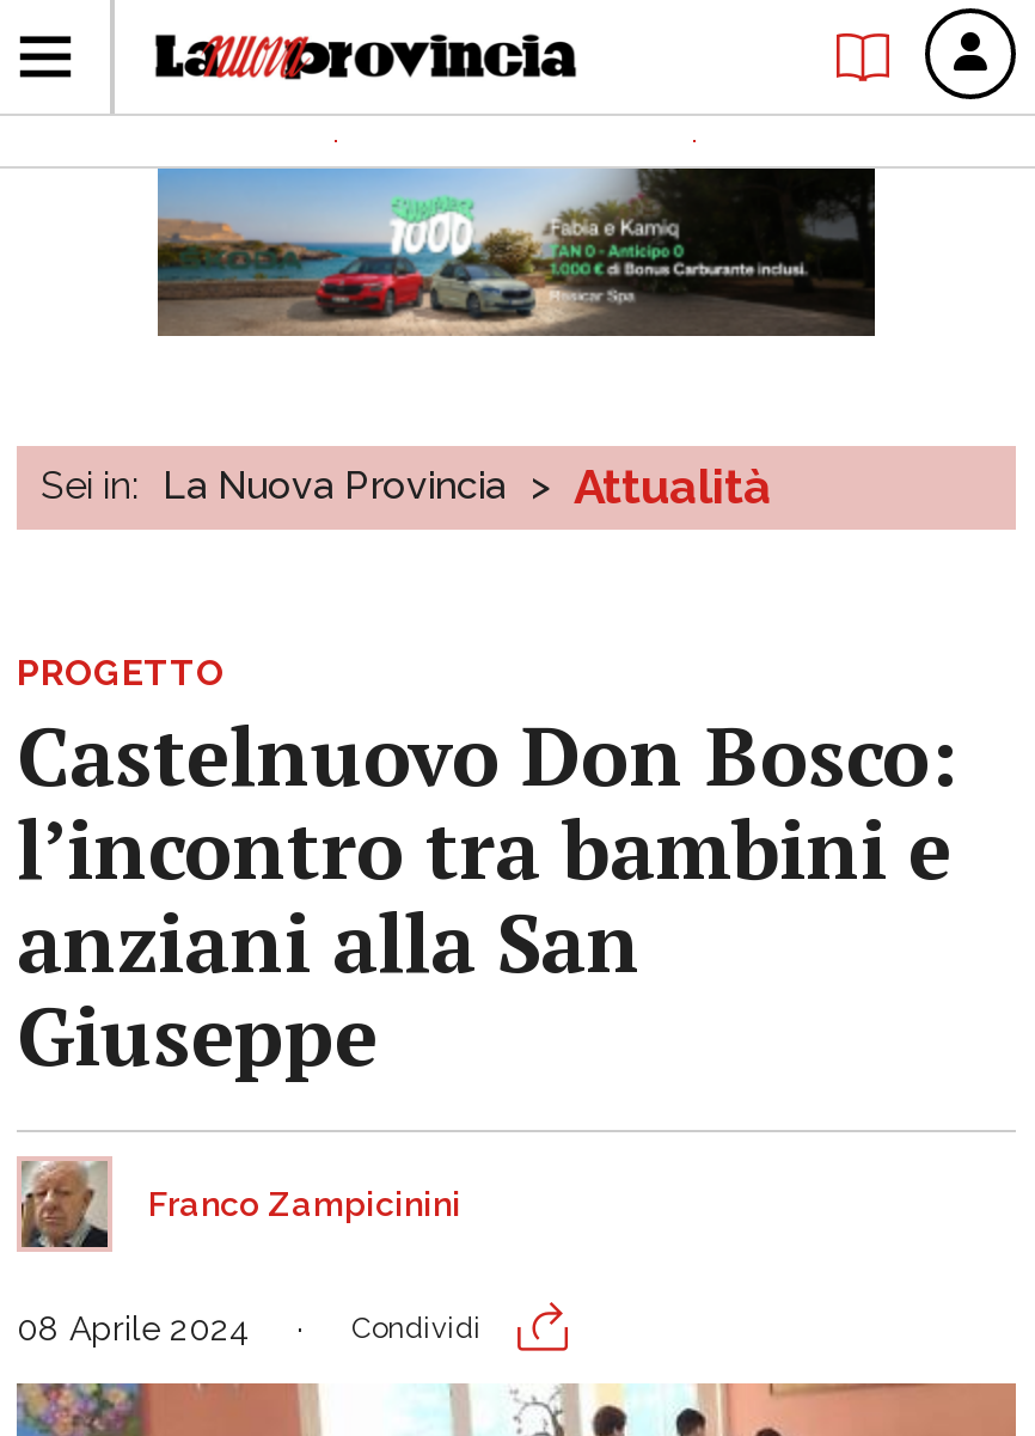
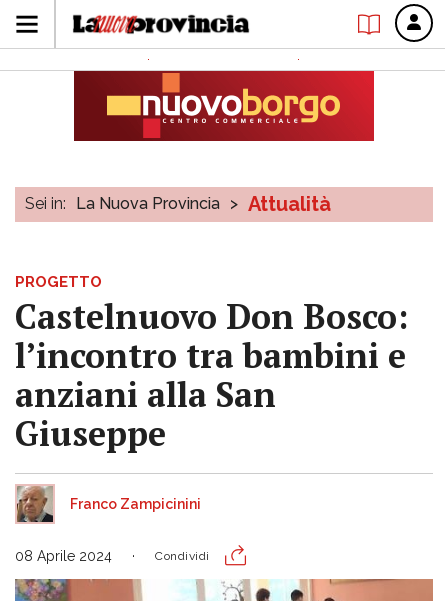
[155,166,877,338] [image] -> [73,70,375,142] [image]

